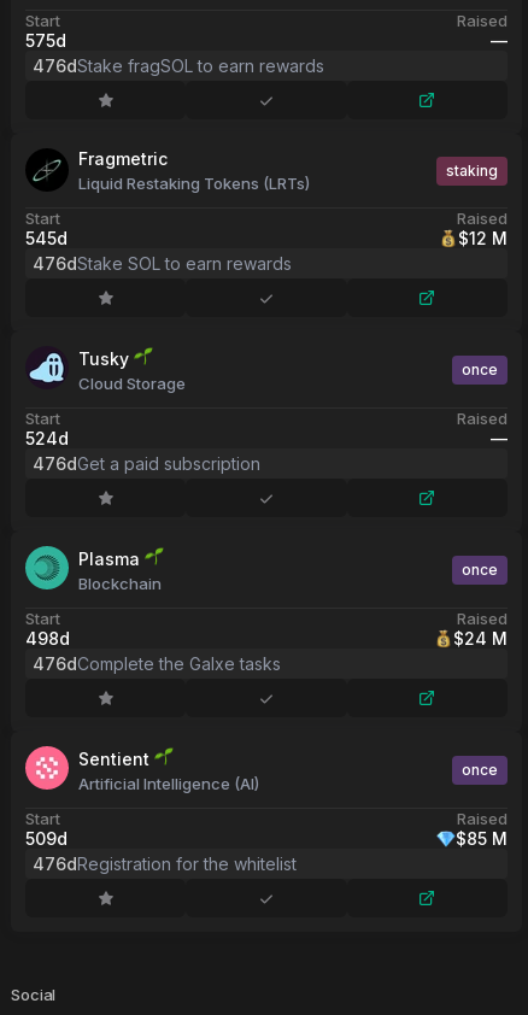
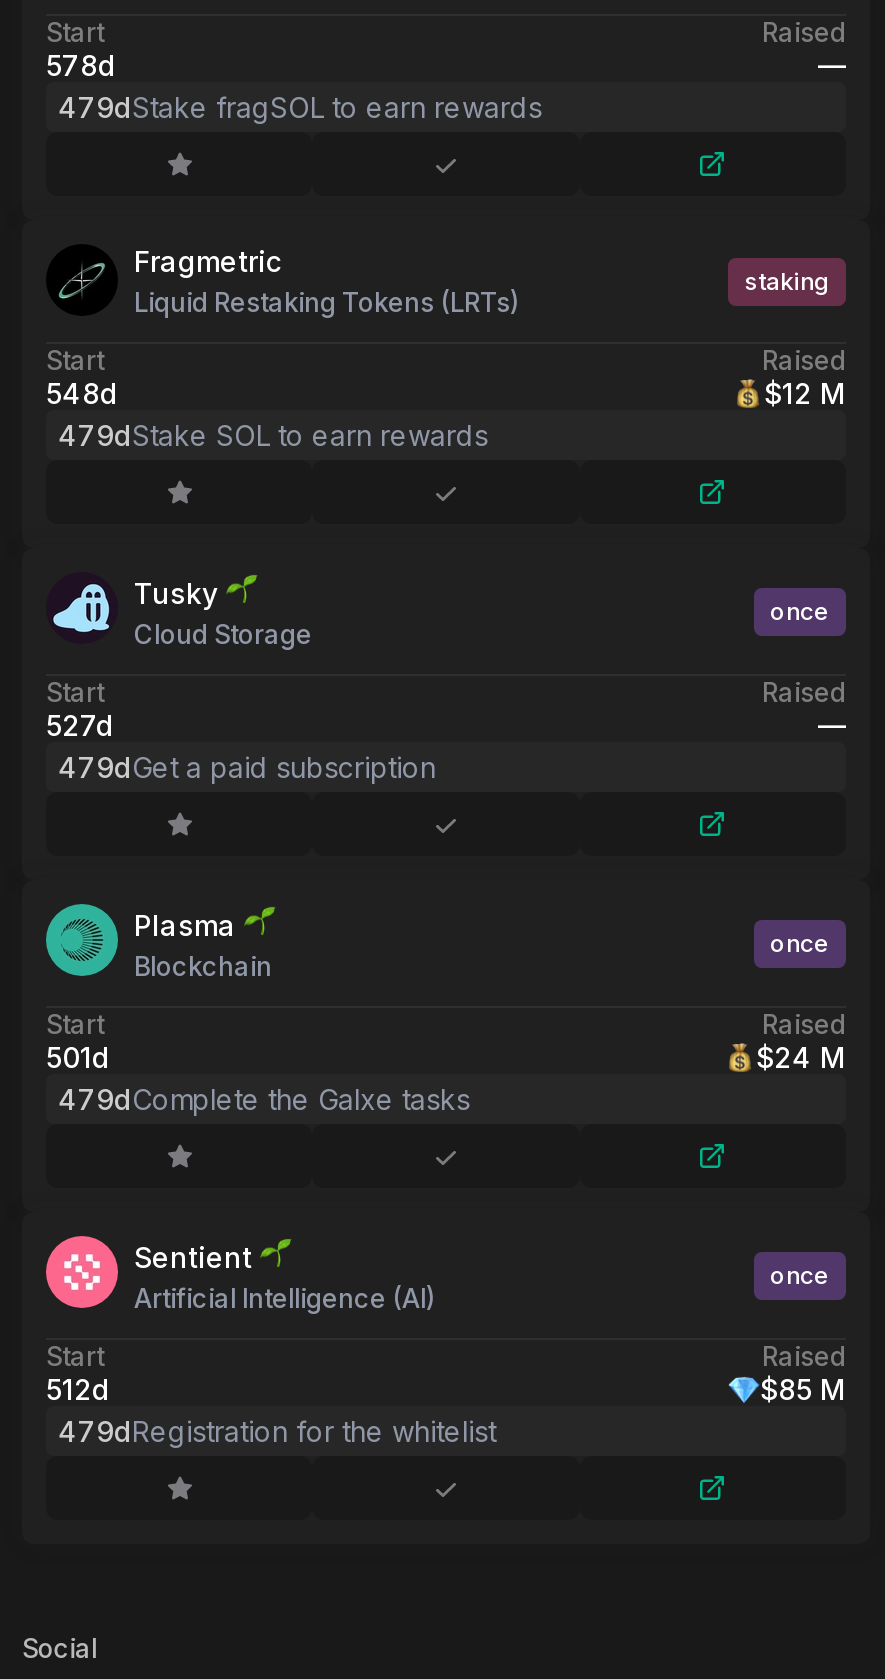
[25,30,66,51] 575d -> [46,48,116,82] 578d
[33,55,324,76] 476dStake fragSOL to earn rewards -> [58,90,542,124] 479dStake fragSOL to earn rewards
[25,228,68,248] 545d -> [46,376,118,410] 548d
[33,253,292,274] 476dStake SOL to earn rewards -> [58,418,488,452] 479dStake SOL to earn rewards
[25,428,69,448] 524d -> [46,708,114,742] 527d
[33,453,260,474] 476dGet a paid subscription -> [58,750,436,784] 479dGet a paid subscription
[25,628,70,649] 498d -> [46,1040,110,1074] 501d
[33,653,281,674] 476dComplete the Galxe tasks -> [58,1082,470,1116] 479dComplete the Galxe tasks
[25,828,68,849] 509d -> [46,1372,110,1406] 512d
[33,853,297,874] 476dRegistration for the whitelist -> [58,1414,496,1448] 479dRegistration for the whitelist

